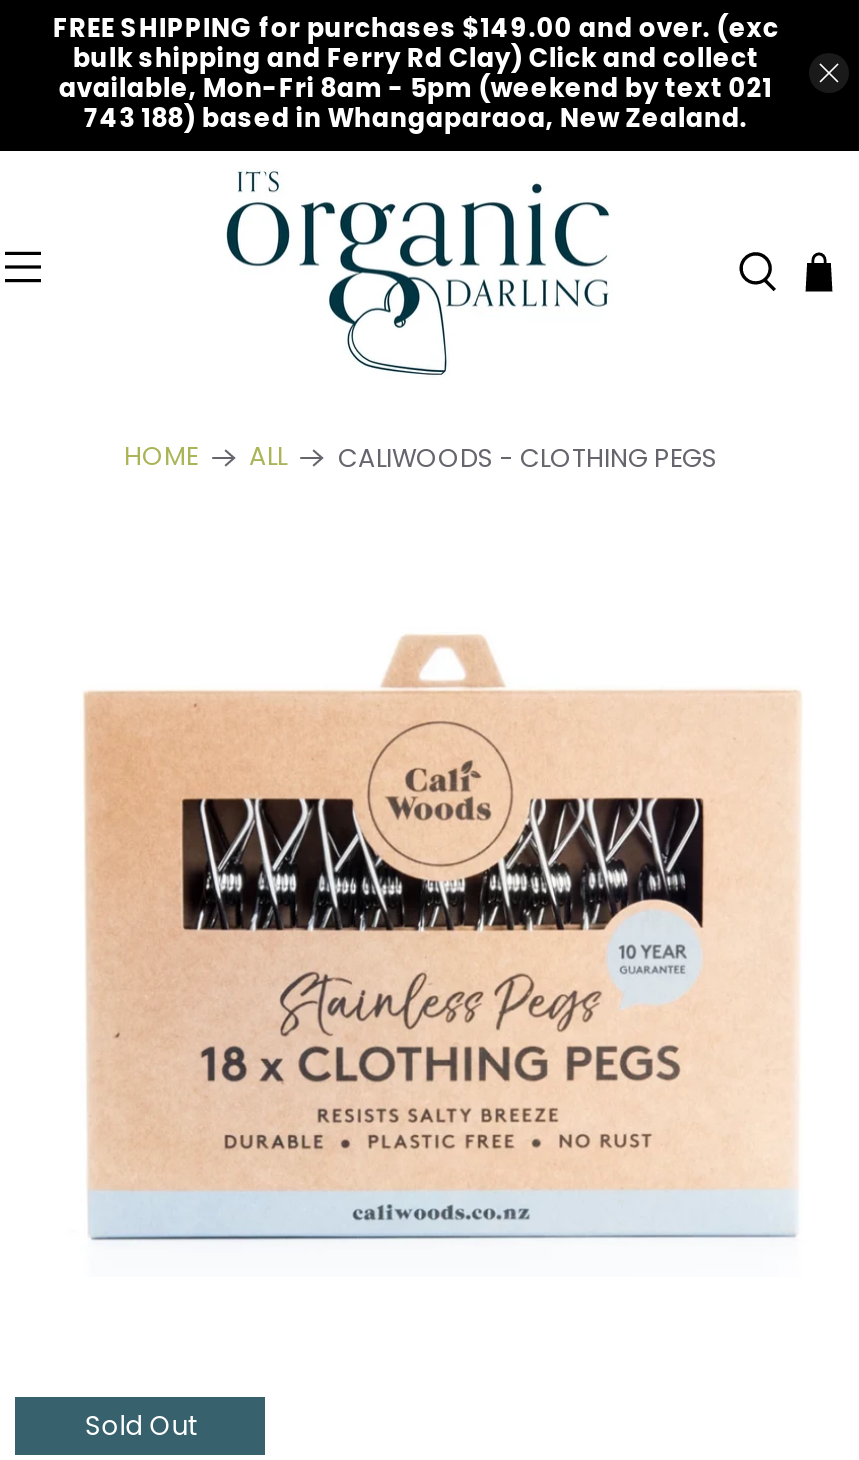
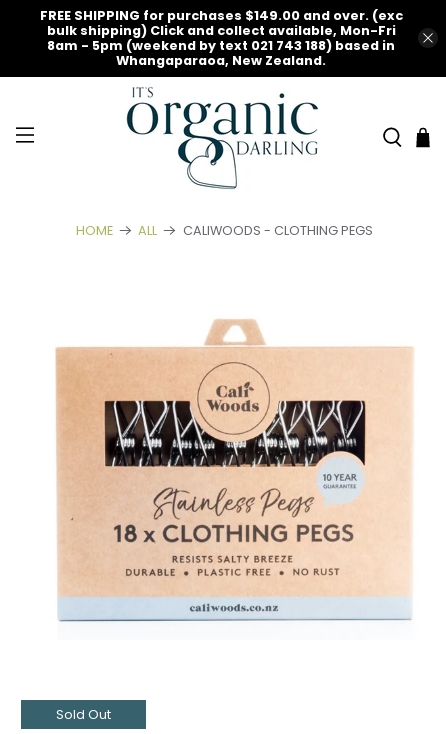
[59,40,773,134] bulk shipping and Ferry Rd Clay) Click and collect | available, Mon-Fri 8am - 5pm (weekend by text 021 | 743 188) based in Whangaparaoa, New Zealand. -> [47,22,396,69] bulk shipping) Click and collect available, Mon-Fri | 8am - 5pm (weekend by text 021 743 188) based in | Whangaparaoa, New Zealand.

